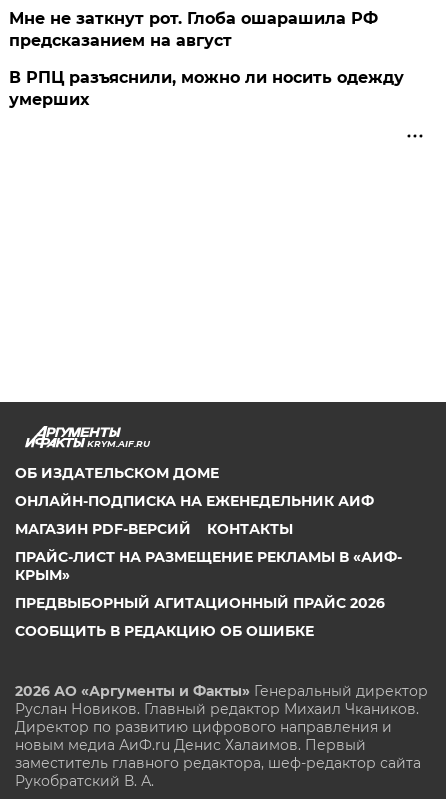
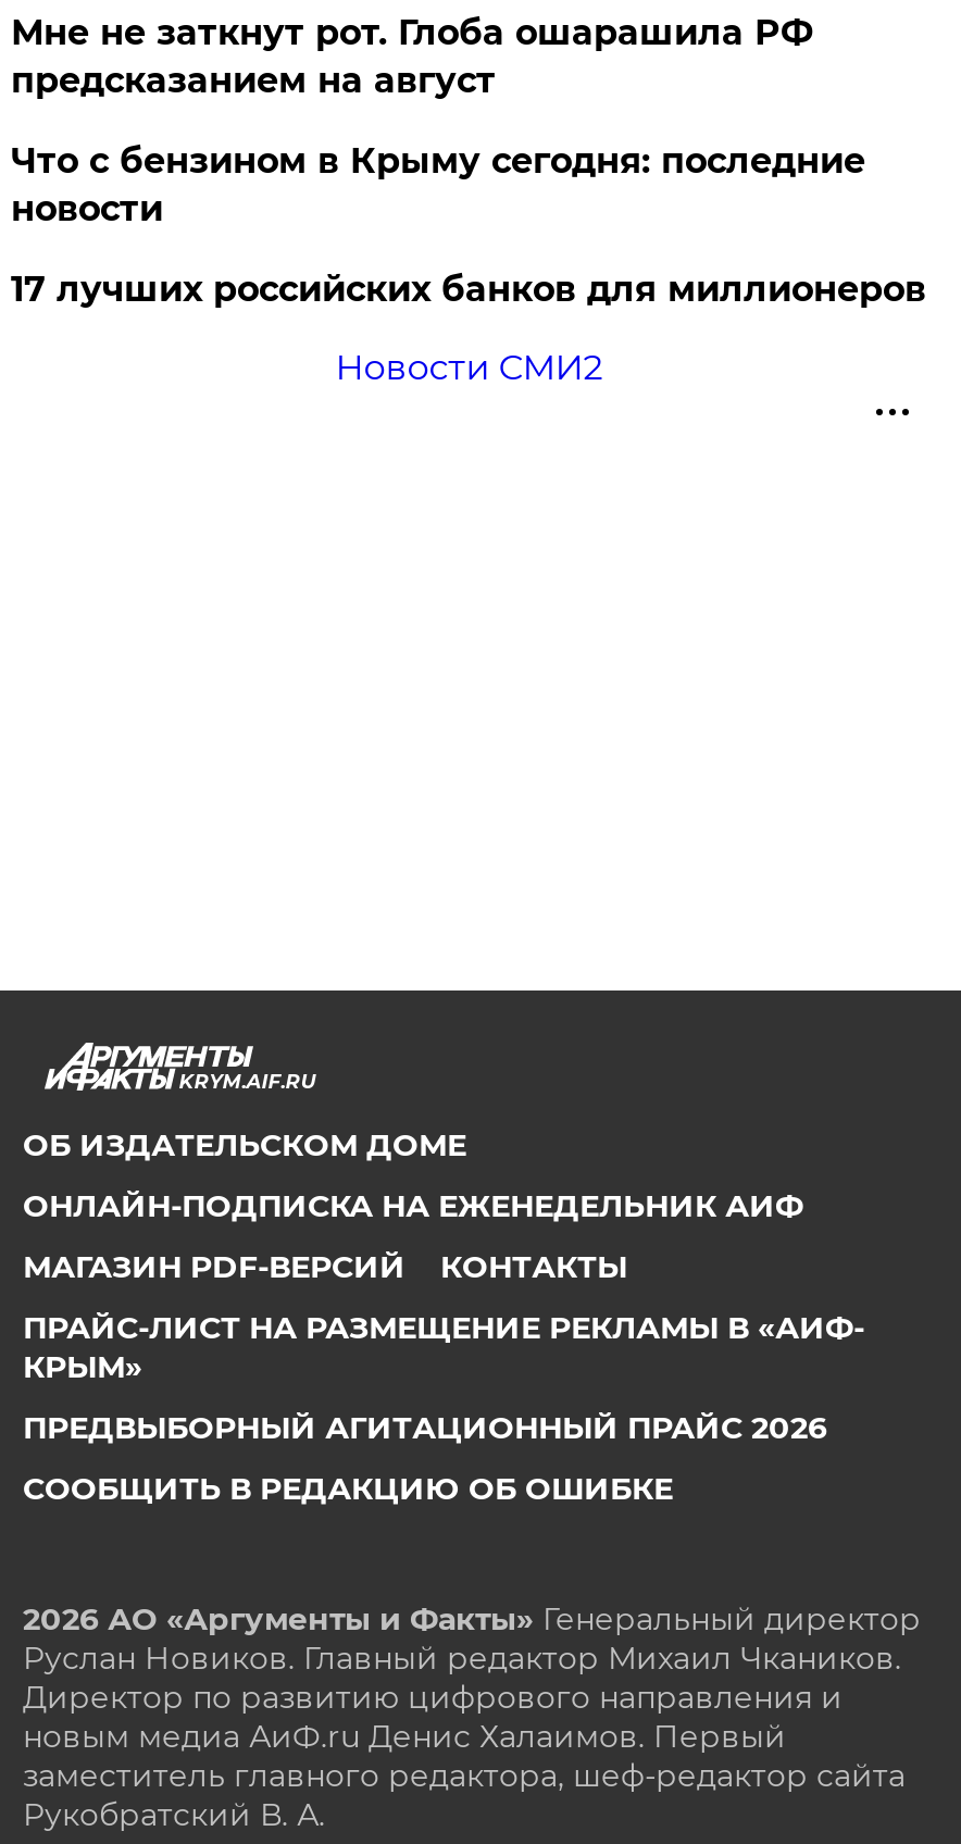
[9,68,404,109] В РПЦ разъяснили, можно ли носить одежду | умерших -> [11,140,926,388] Что с бензином в Крыму сегодня: последние | новости | 17 лучших российских банков для миллионеров | Новости СМИ2

